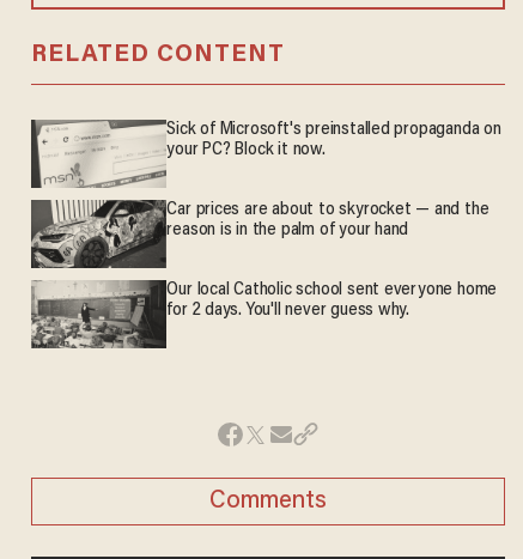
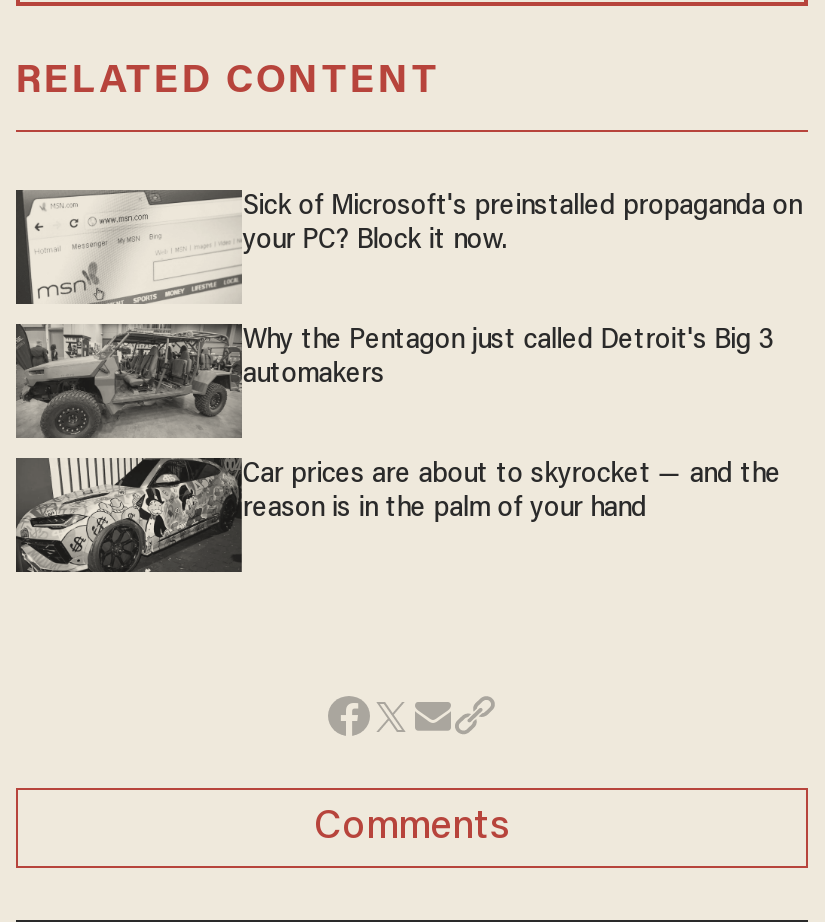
none -> [16,326,774,438] [image] | Why the Pentagon just called Detroit's Big 3 | automakers
moved [167,201,489,239] -> [243,460,781,524]: Car prices are about to skyrocket — and the | reason is in the palm of your hand
[31,280,497,350] [image] | Our local Catholic school sent everyone home | for 2 days. You'll never guess why. -> none

